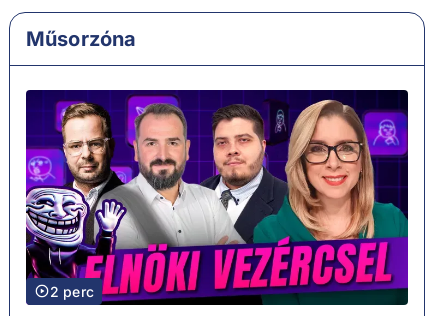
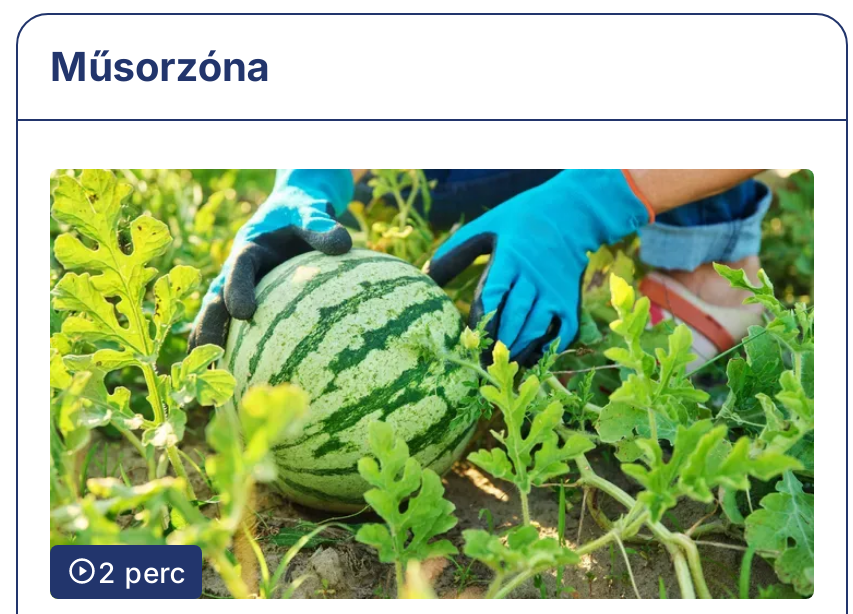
[25,89,409,306] [image] -> [48,166,816,602] [image]

